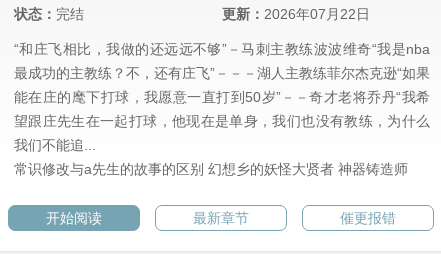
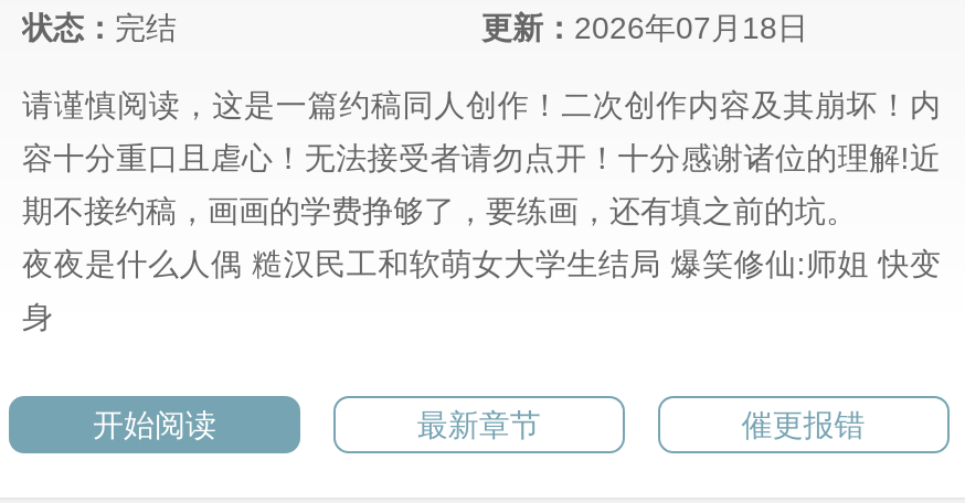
[14,6,430,177] 更新：2026年07月22日 | “和庄飞相比，我做的还远远不够”－马刺主教练波波维奇“我是nba | 最成功的主教练？不，还有庄飞”－－－湖人主教练菲尔杰克逊“如果 | 能在庄的麾下打球，我愿意一直打到50岁”－－奇才老将乔丹“我希 | 望跟庄先生在一起打球，他现在是单身，我们也没有教练，为什么 | 我们不能追... | 常识修改与a先生的故事的区别 幻想乡的妖怪大贤者 神器铸造师 -> [22,11,941,335] 更新：2026年07月18日 | 请谨慎阅读，这是一篇约稿同人创作！二次创作内容及其崩坏！内 | 容十分重口且虐心！无法接受者请勿点开！十分感谢诸位的理解!近 | 期不接约稿，画画的学费挣够了，要练画，还有填之前的坑。 | 夜夜是什么人偶 糙汉民工和软萌女大学生结局 爆笑修仙:师姐 快变 | 身

